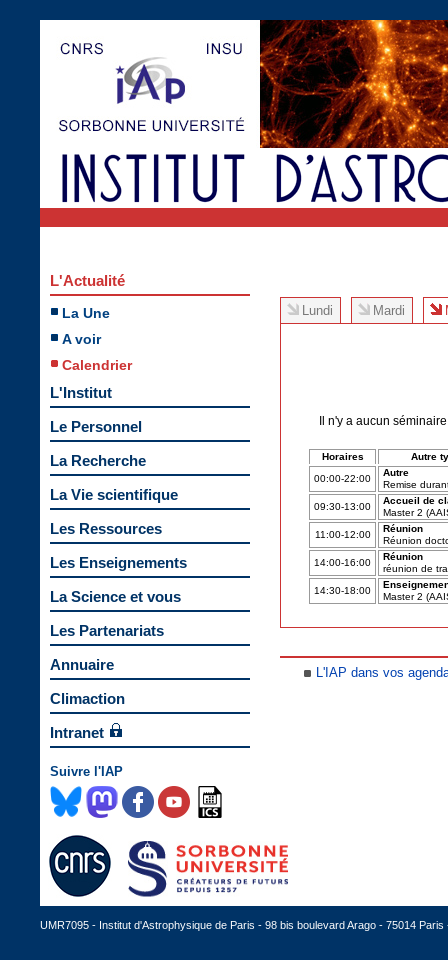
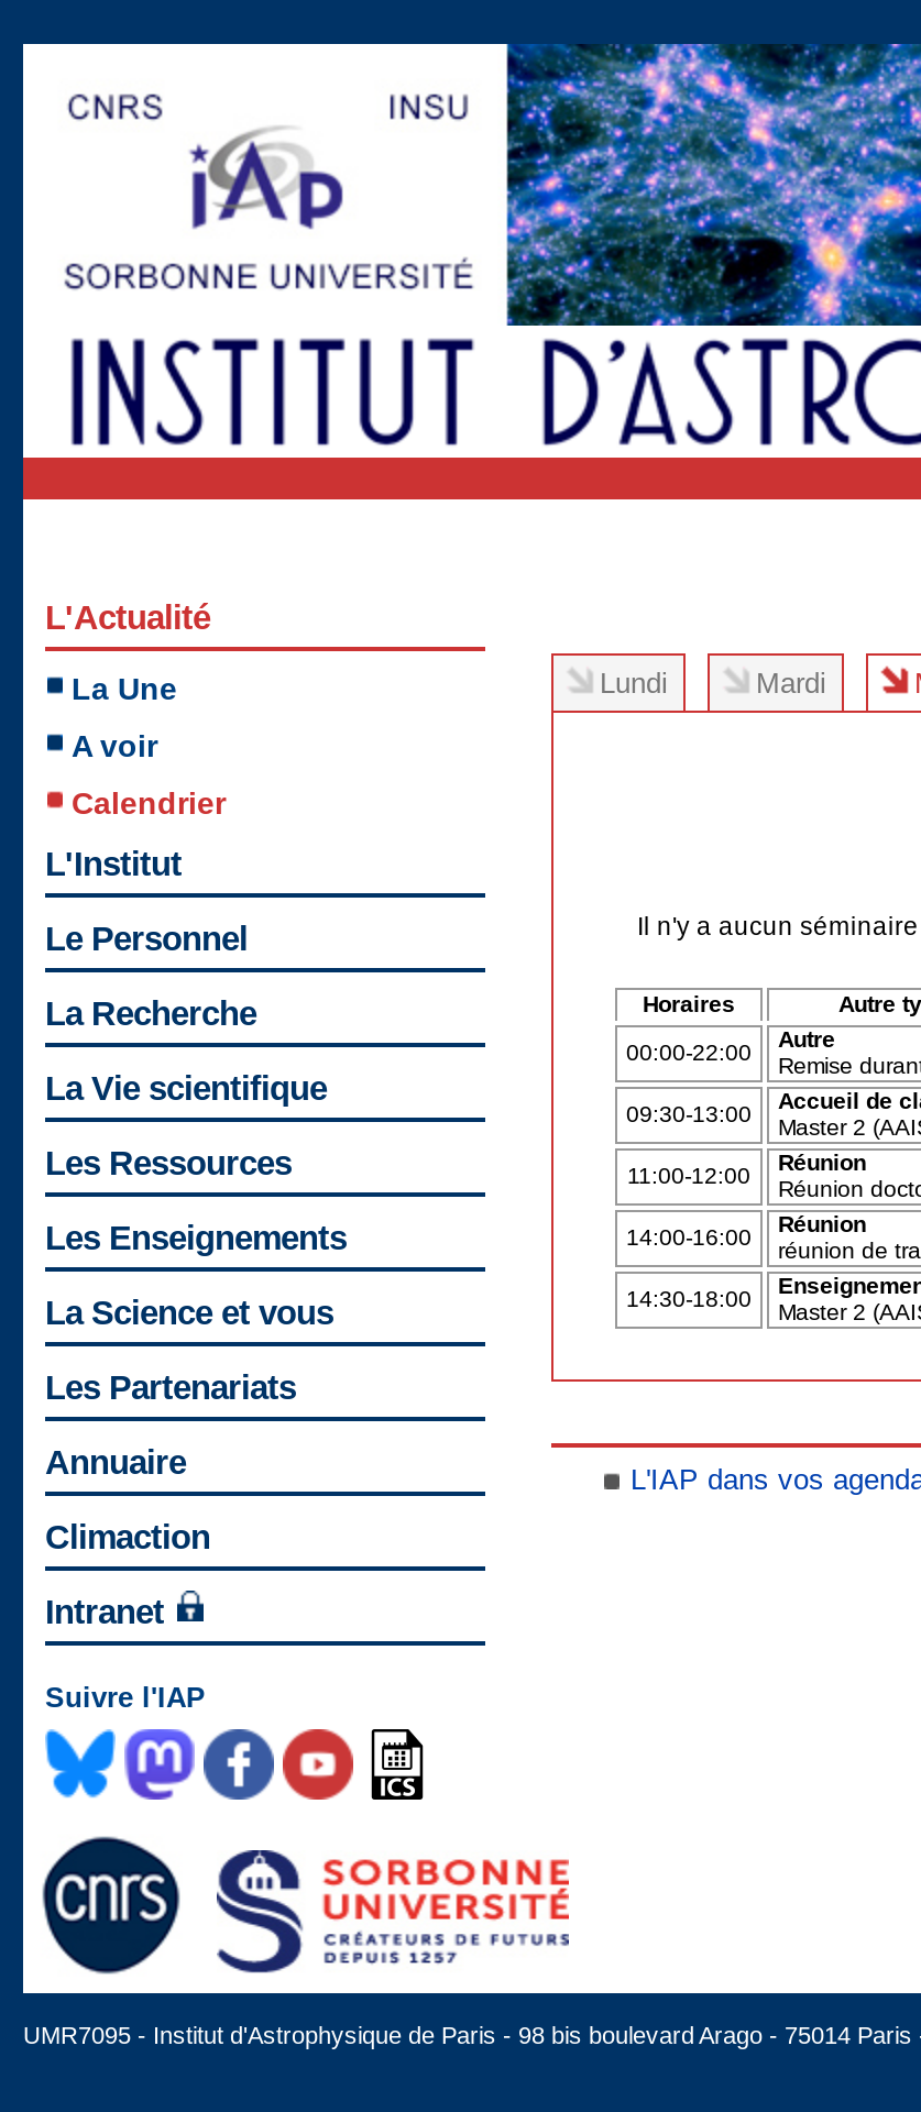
[259,19,445,149] [image] -> [505,42,914,328] [image]

